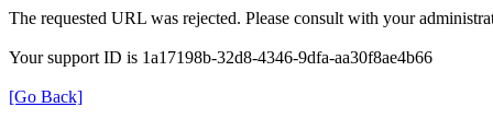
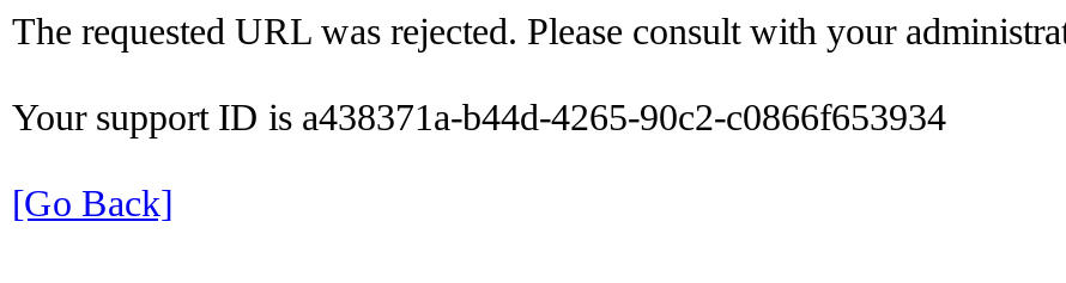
[9,48,432,67] Your support ID is 1a17198b-32d8-4346-9dfa-aa30f8ae4b66 -> [12,97,946,137] Your support ID is a438371a-b44d-4265-90c2-c0866f653934

